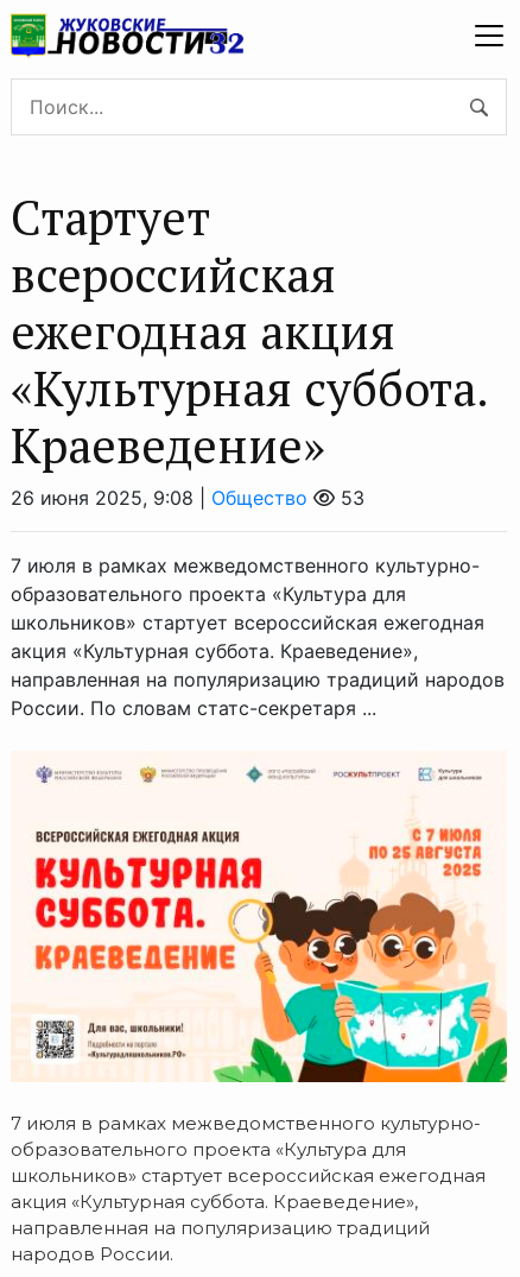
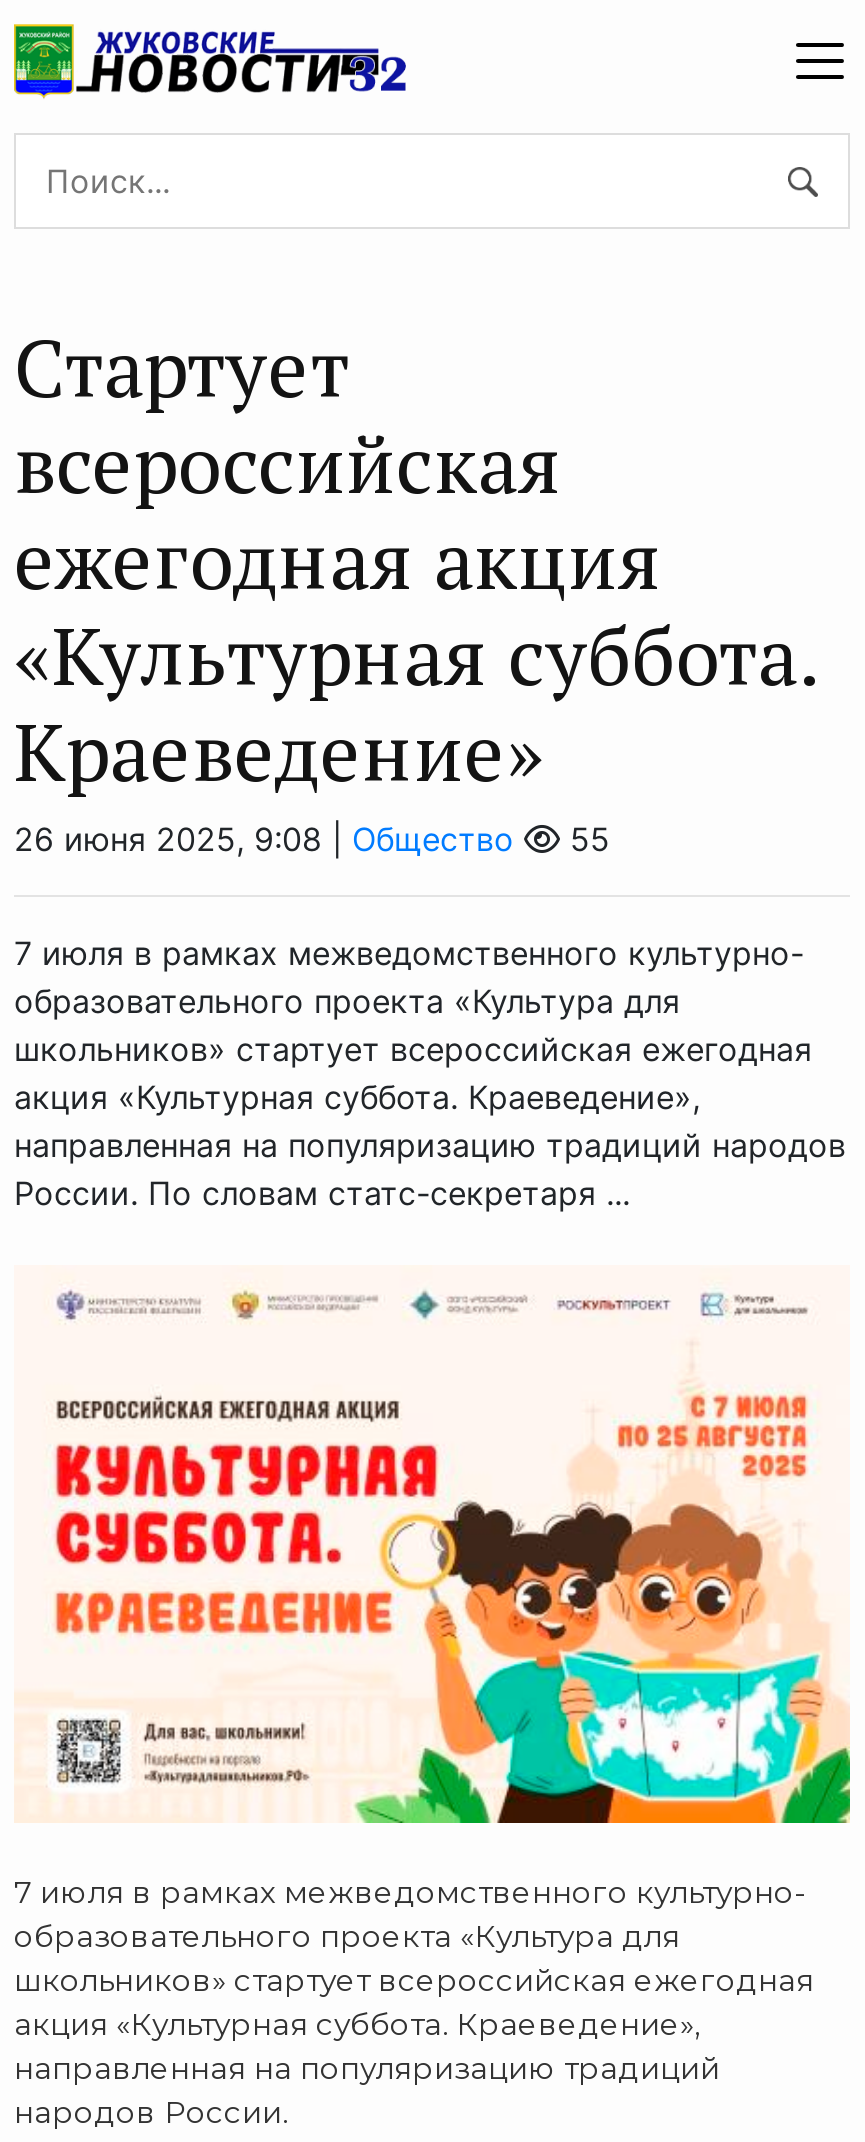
[335,486,364,510] 53 -> [560,819,610,859] 55

